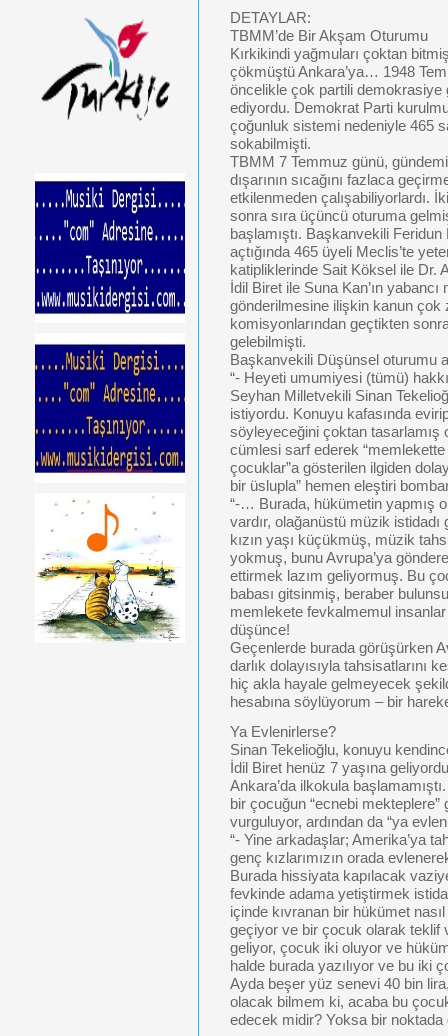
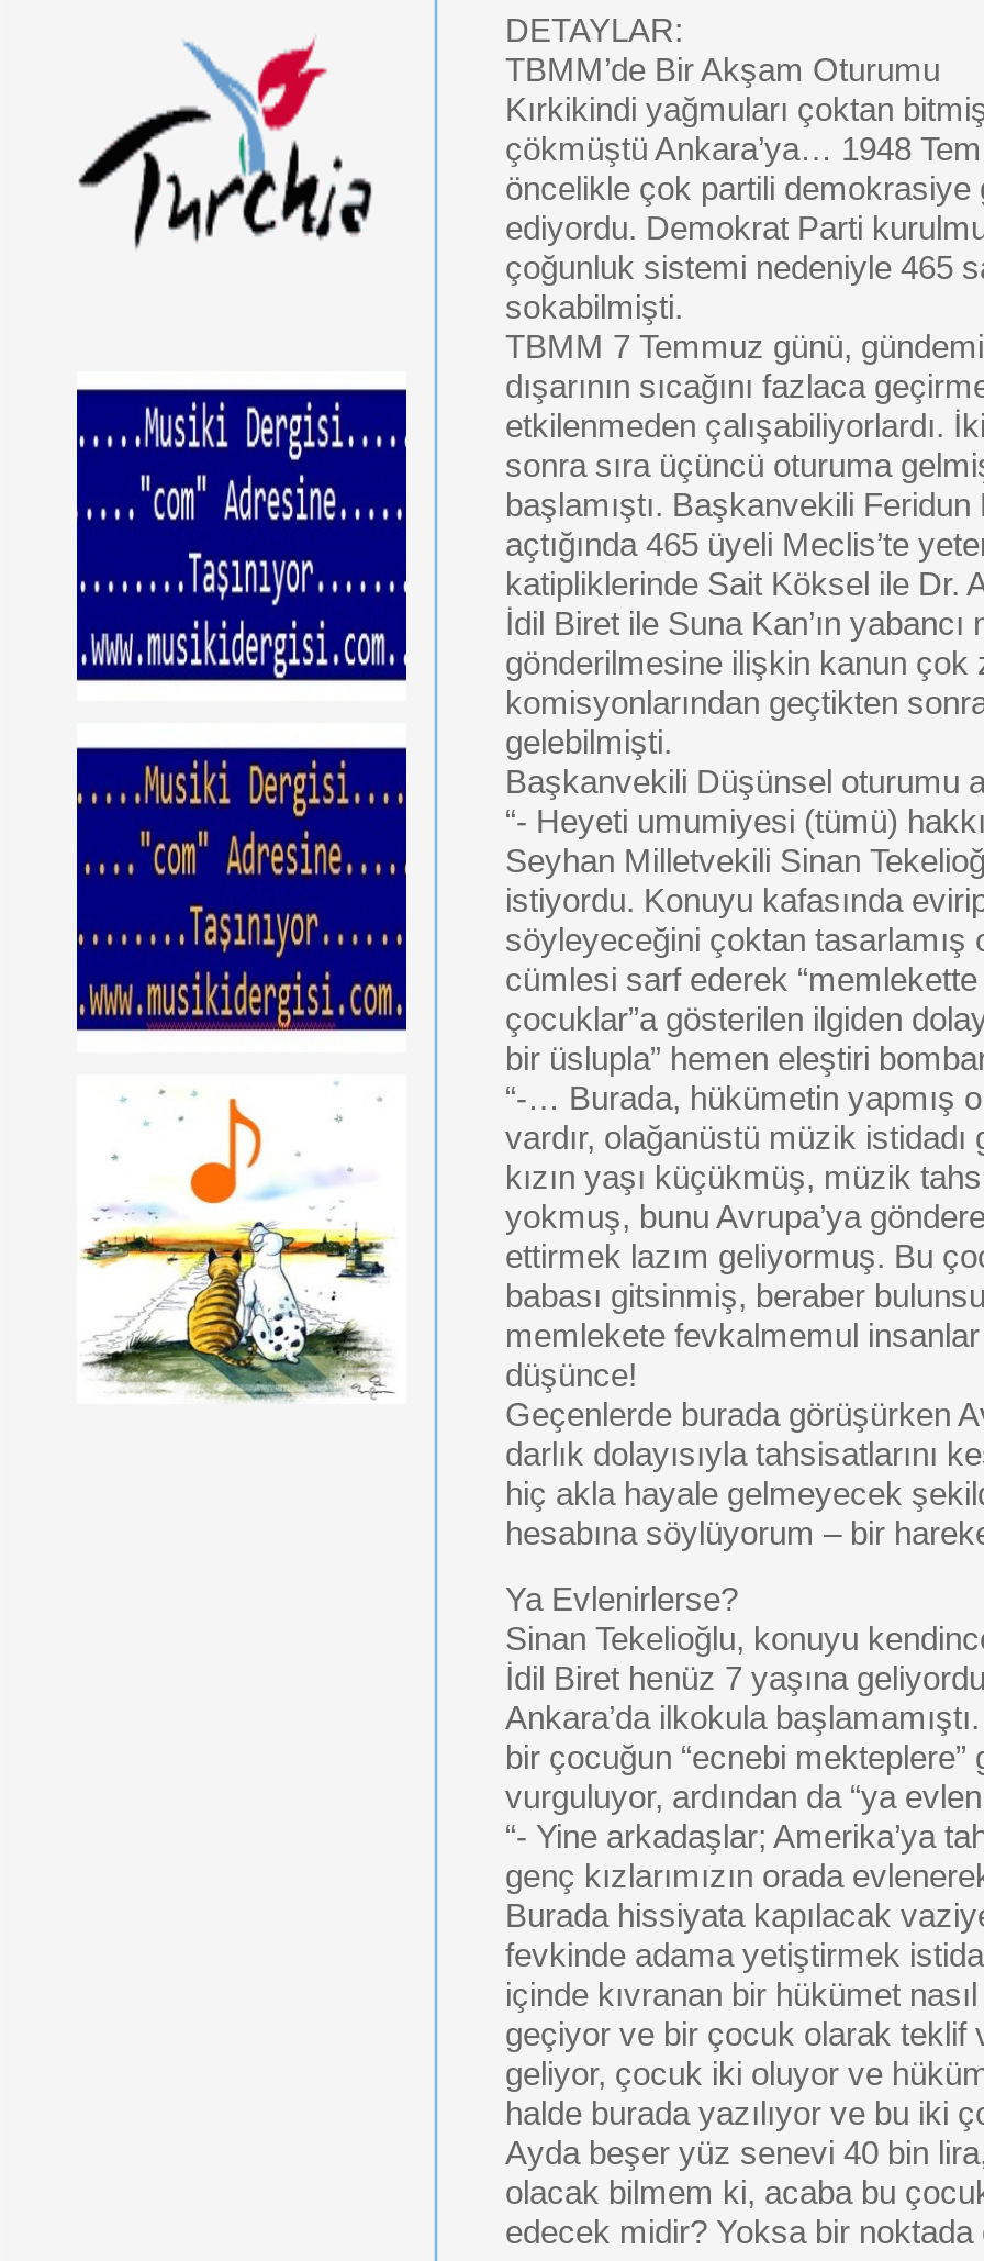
[36,18,171,121] [image] -> [77,33,373,255] [image]

